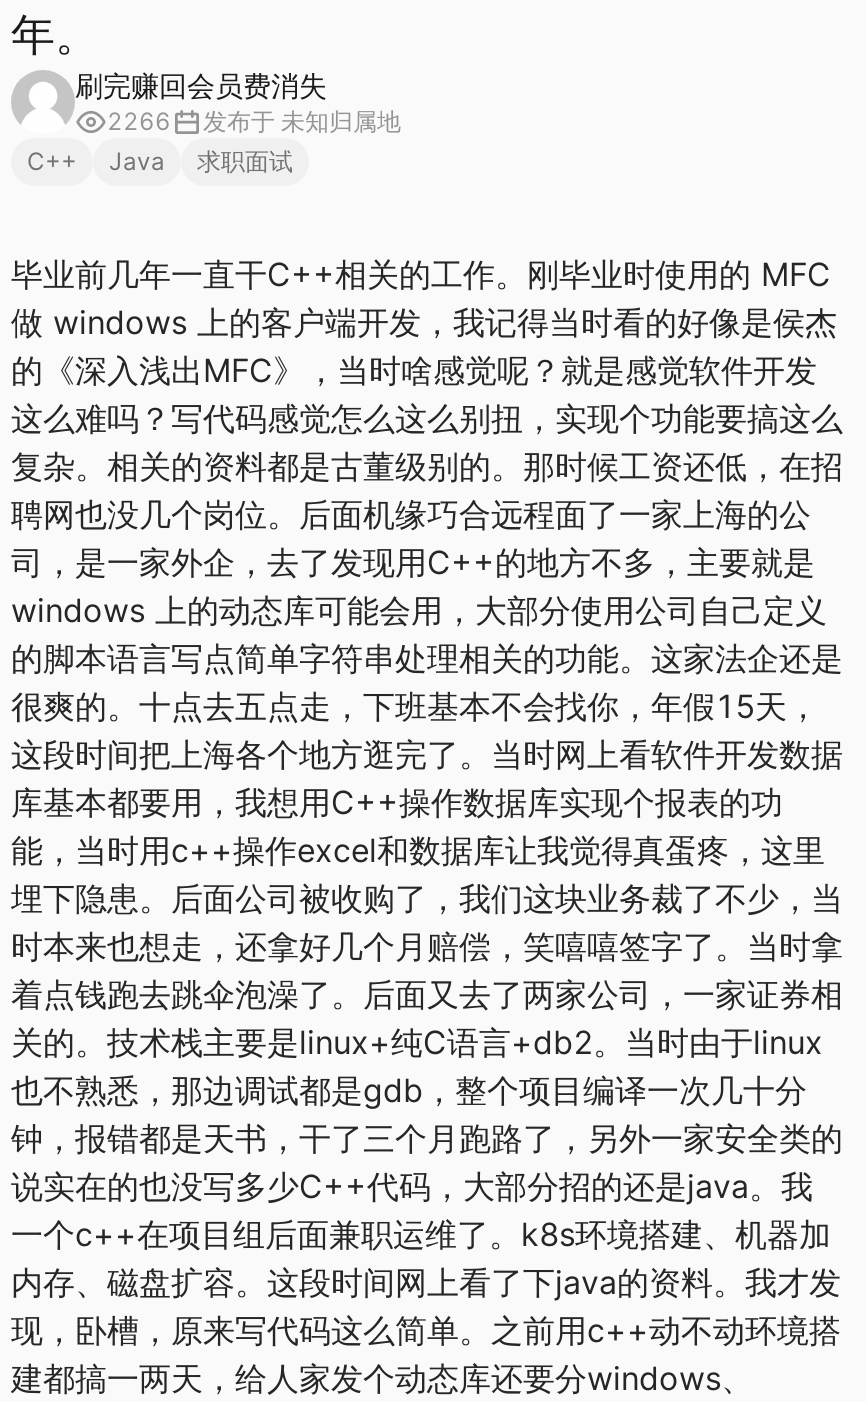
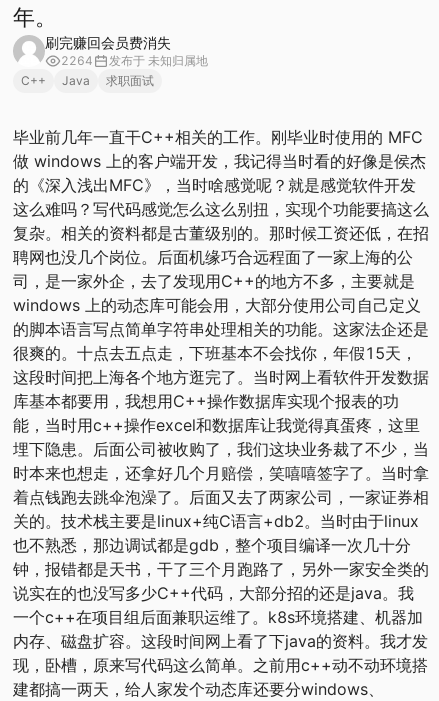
[107,106,401,136] 2266 发布于未知归属地 -> [61,53,208,68] 2264 发布于未知归属地

